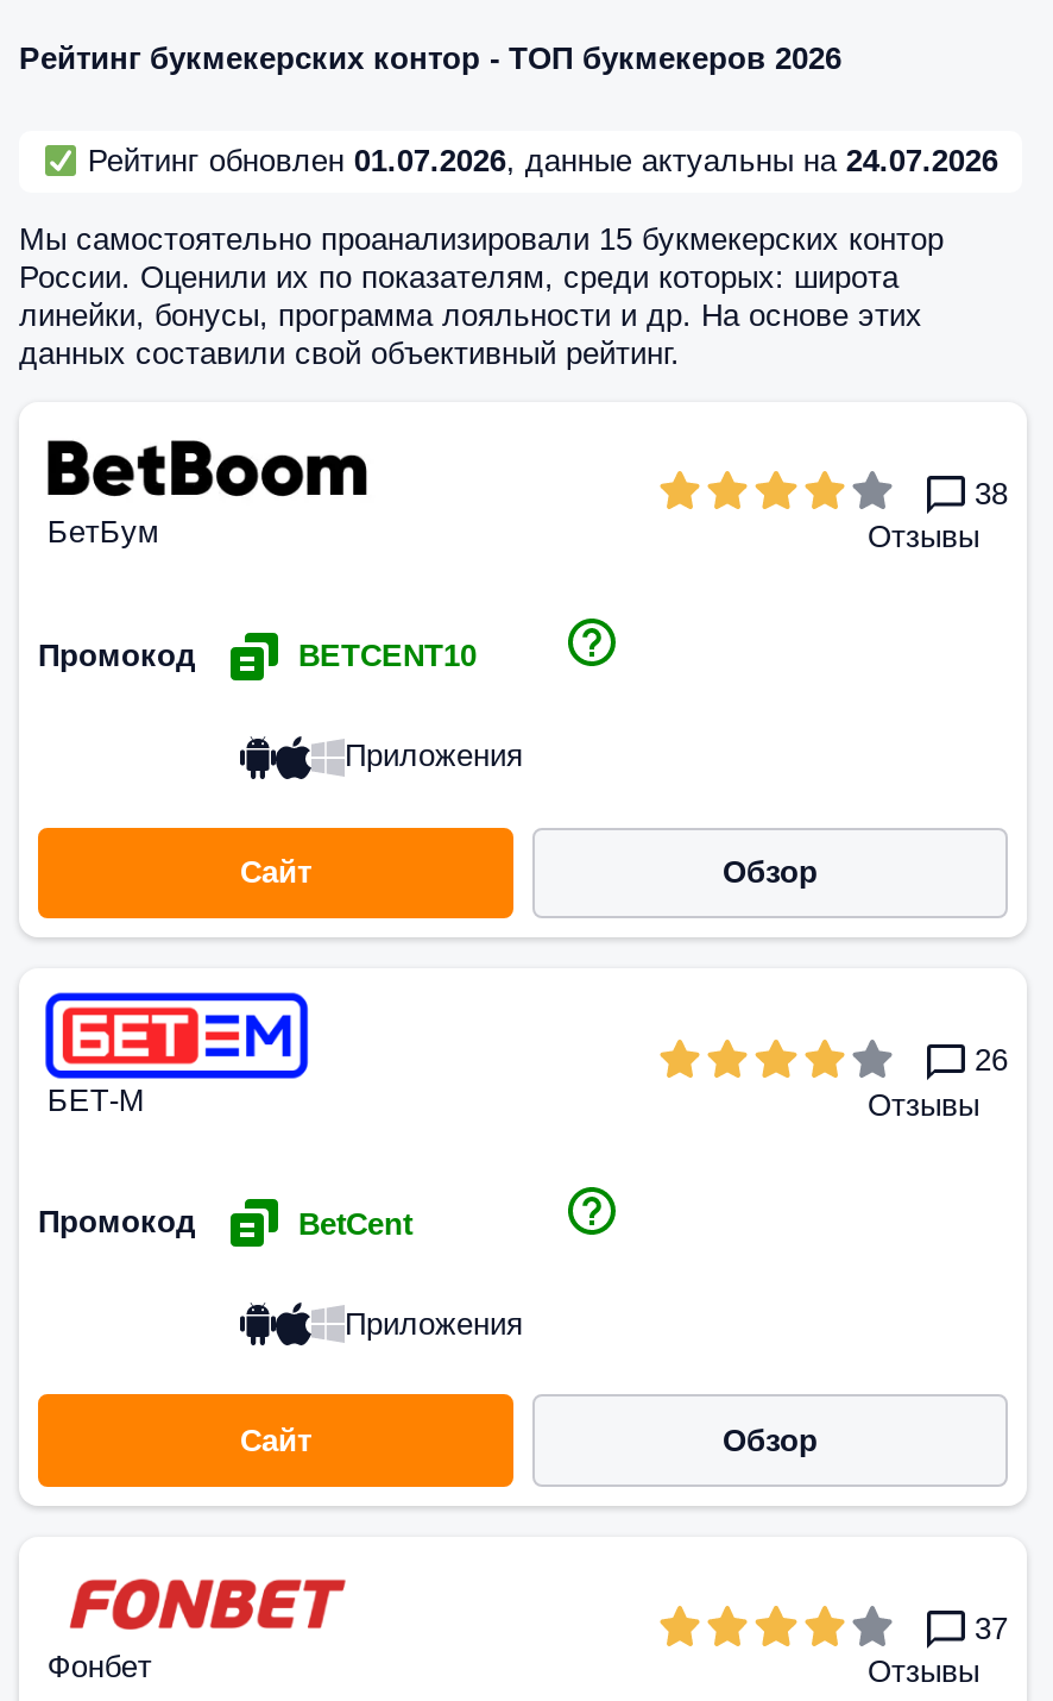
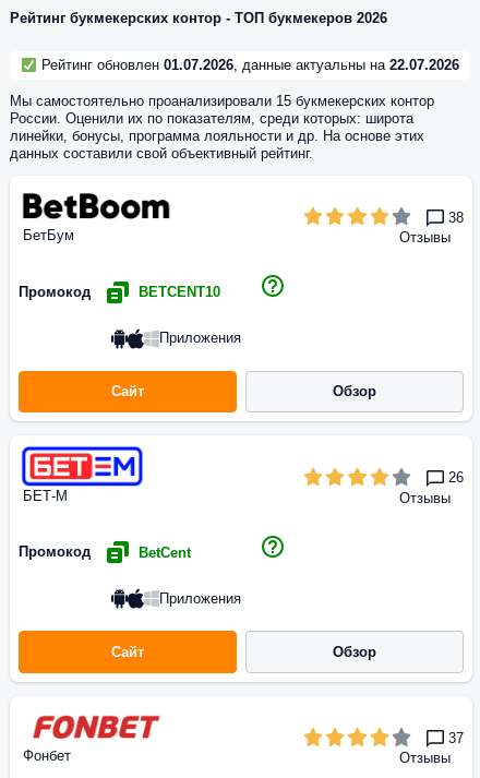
[78,143,998,179] Рейтинг обновлен 01.07.2026, данные актуальны на 24.07.2026 -> [37,57,459,73] Рейтинг обновлен 01.07.2026, данные актуальны на 22.07.2026

